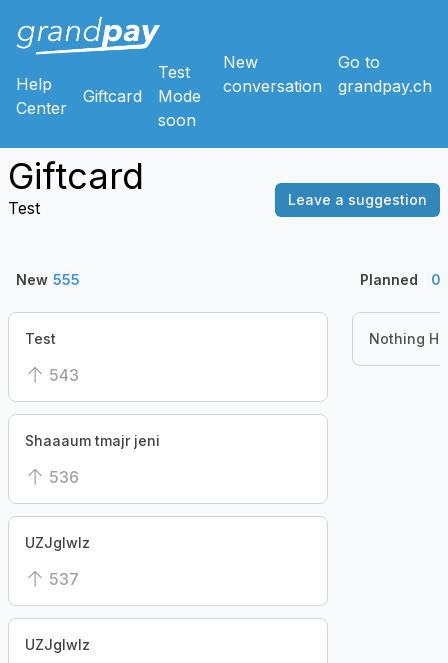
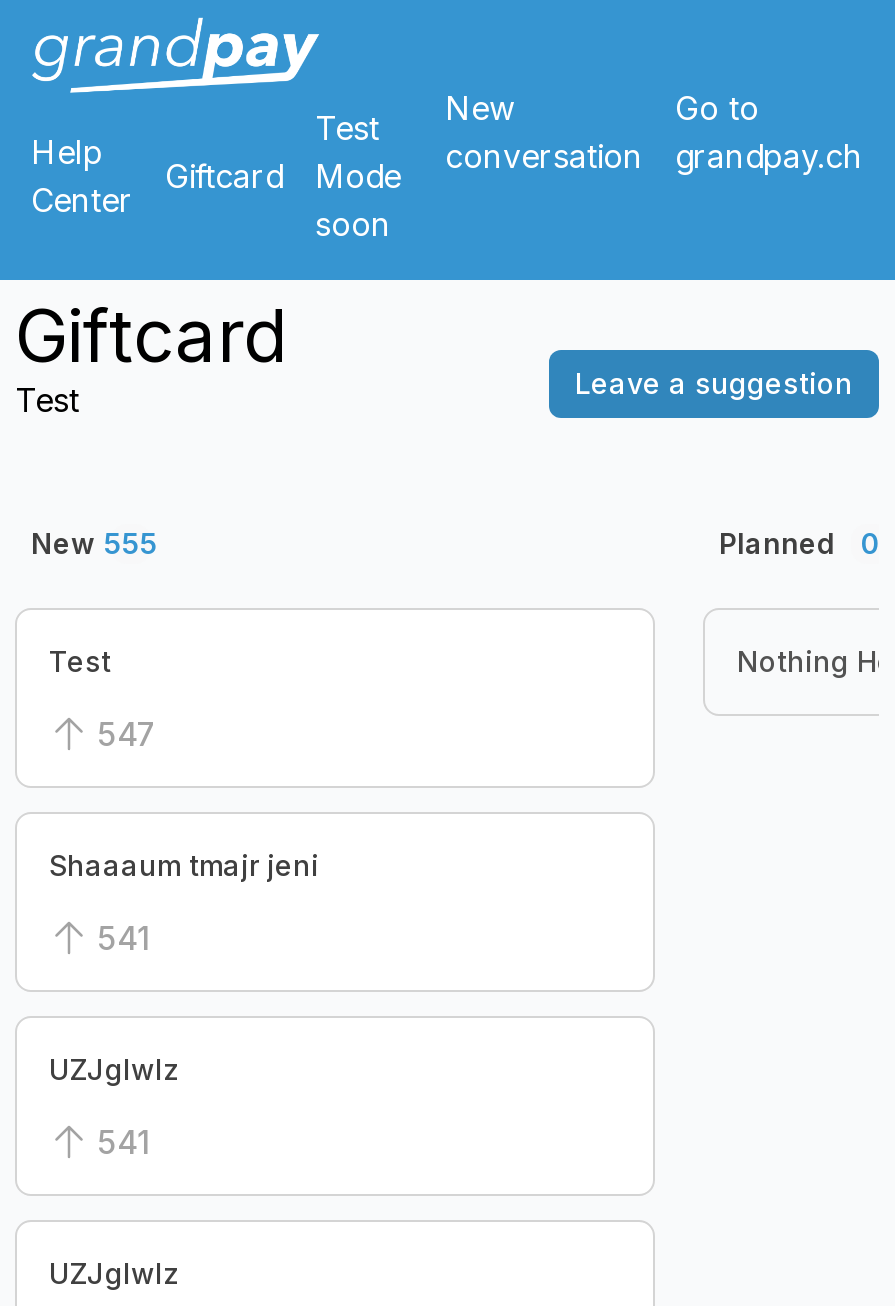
[49,365,79,385] 543 -> [97,714,157,754] 547
[49,467,79,487] 536 -> [97,918,151,958] 541
[49,569,79,589] 537 -> [97,1122,151,1162] 541

